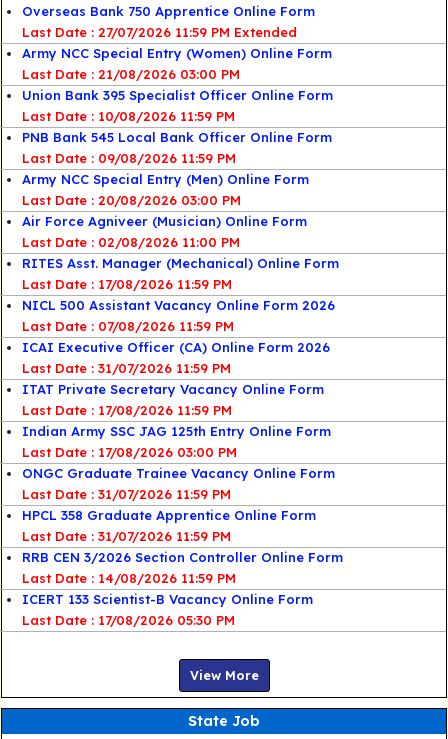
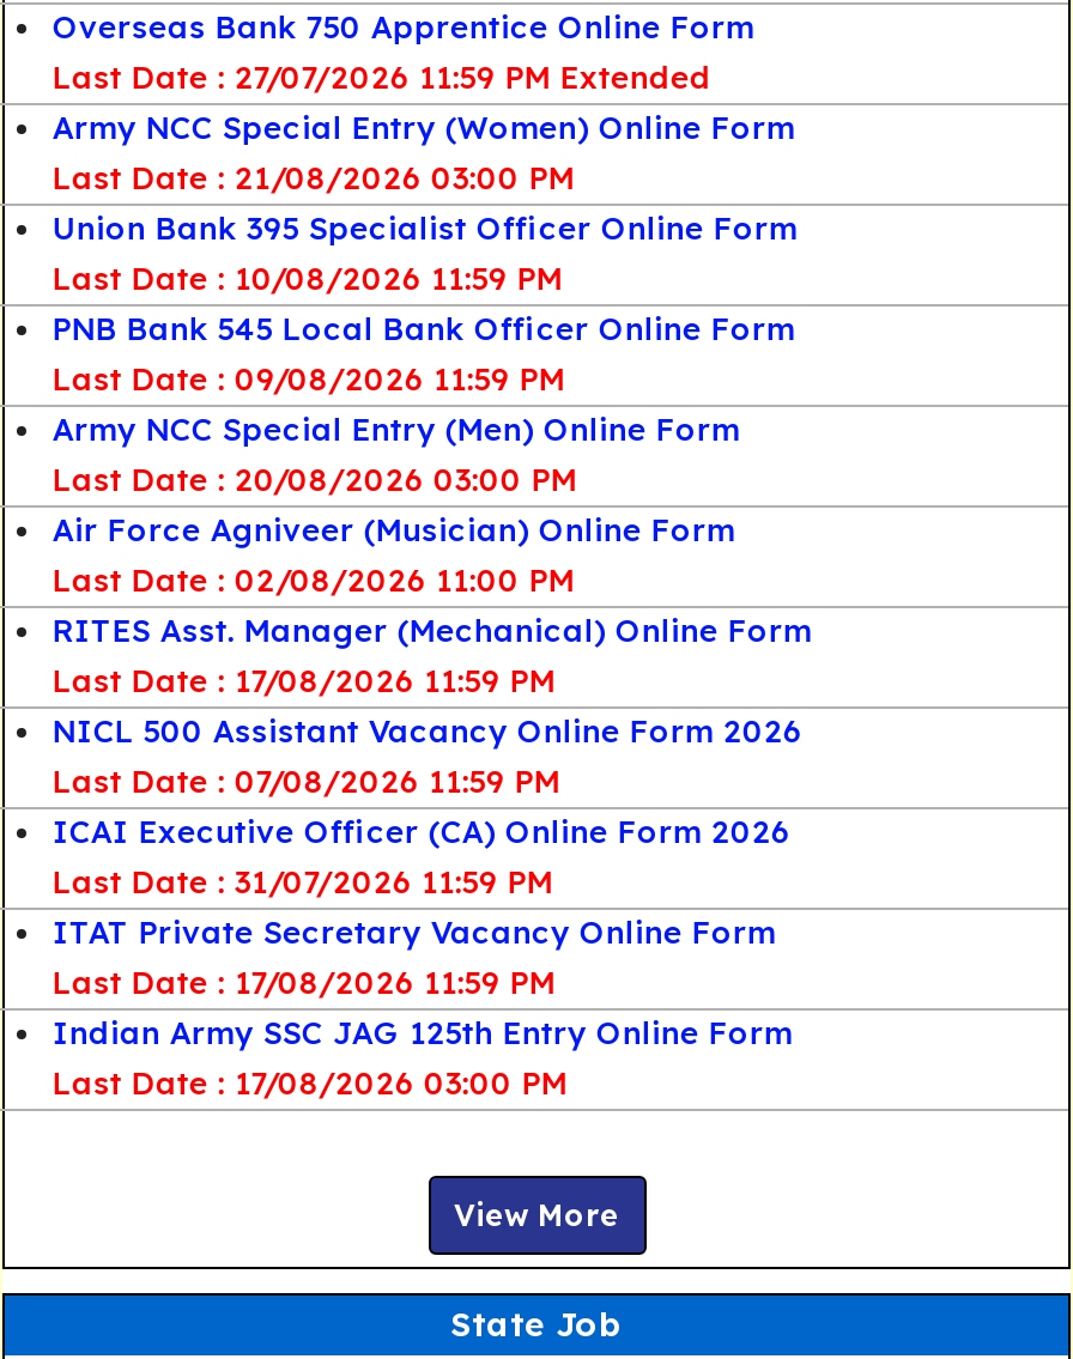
[22,465,343,628] ONGC Graduate Trainee Vacancy Online Form | Last Date : 31/07/2026 11:59 PM | HPCL 358 Graduate Apprentice Online Form | Last Date : 31/07/2026 11:59 PM | RRB CEN 3/2026 Section Controller Online Form | Last Date : 14/08/2026 11:59 PM | ICERT 133 Scientist-B Vacancy Online Form | Last Date : 17/08/2026 05:30 PM -> none

